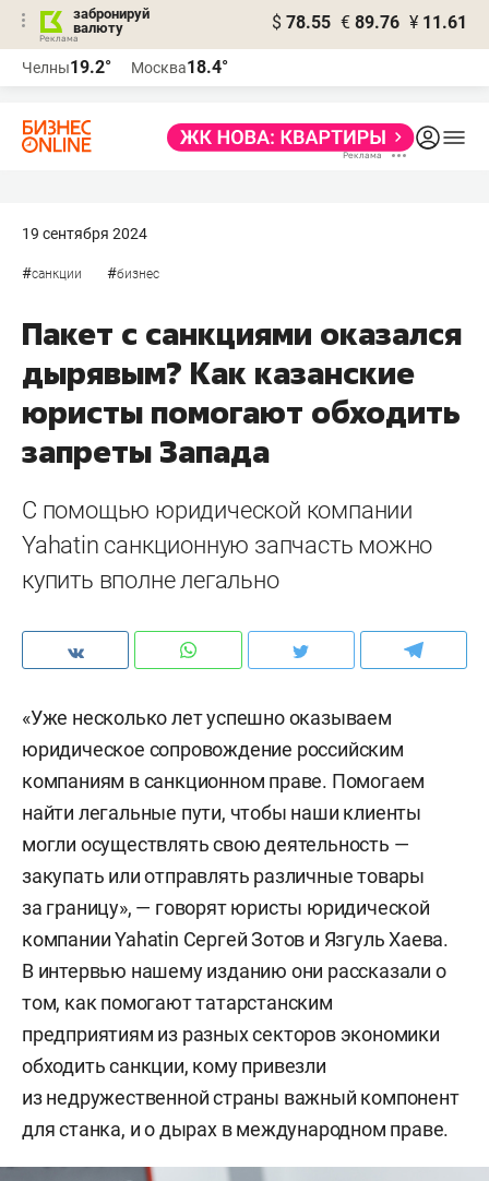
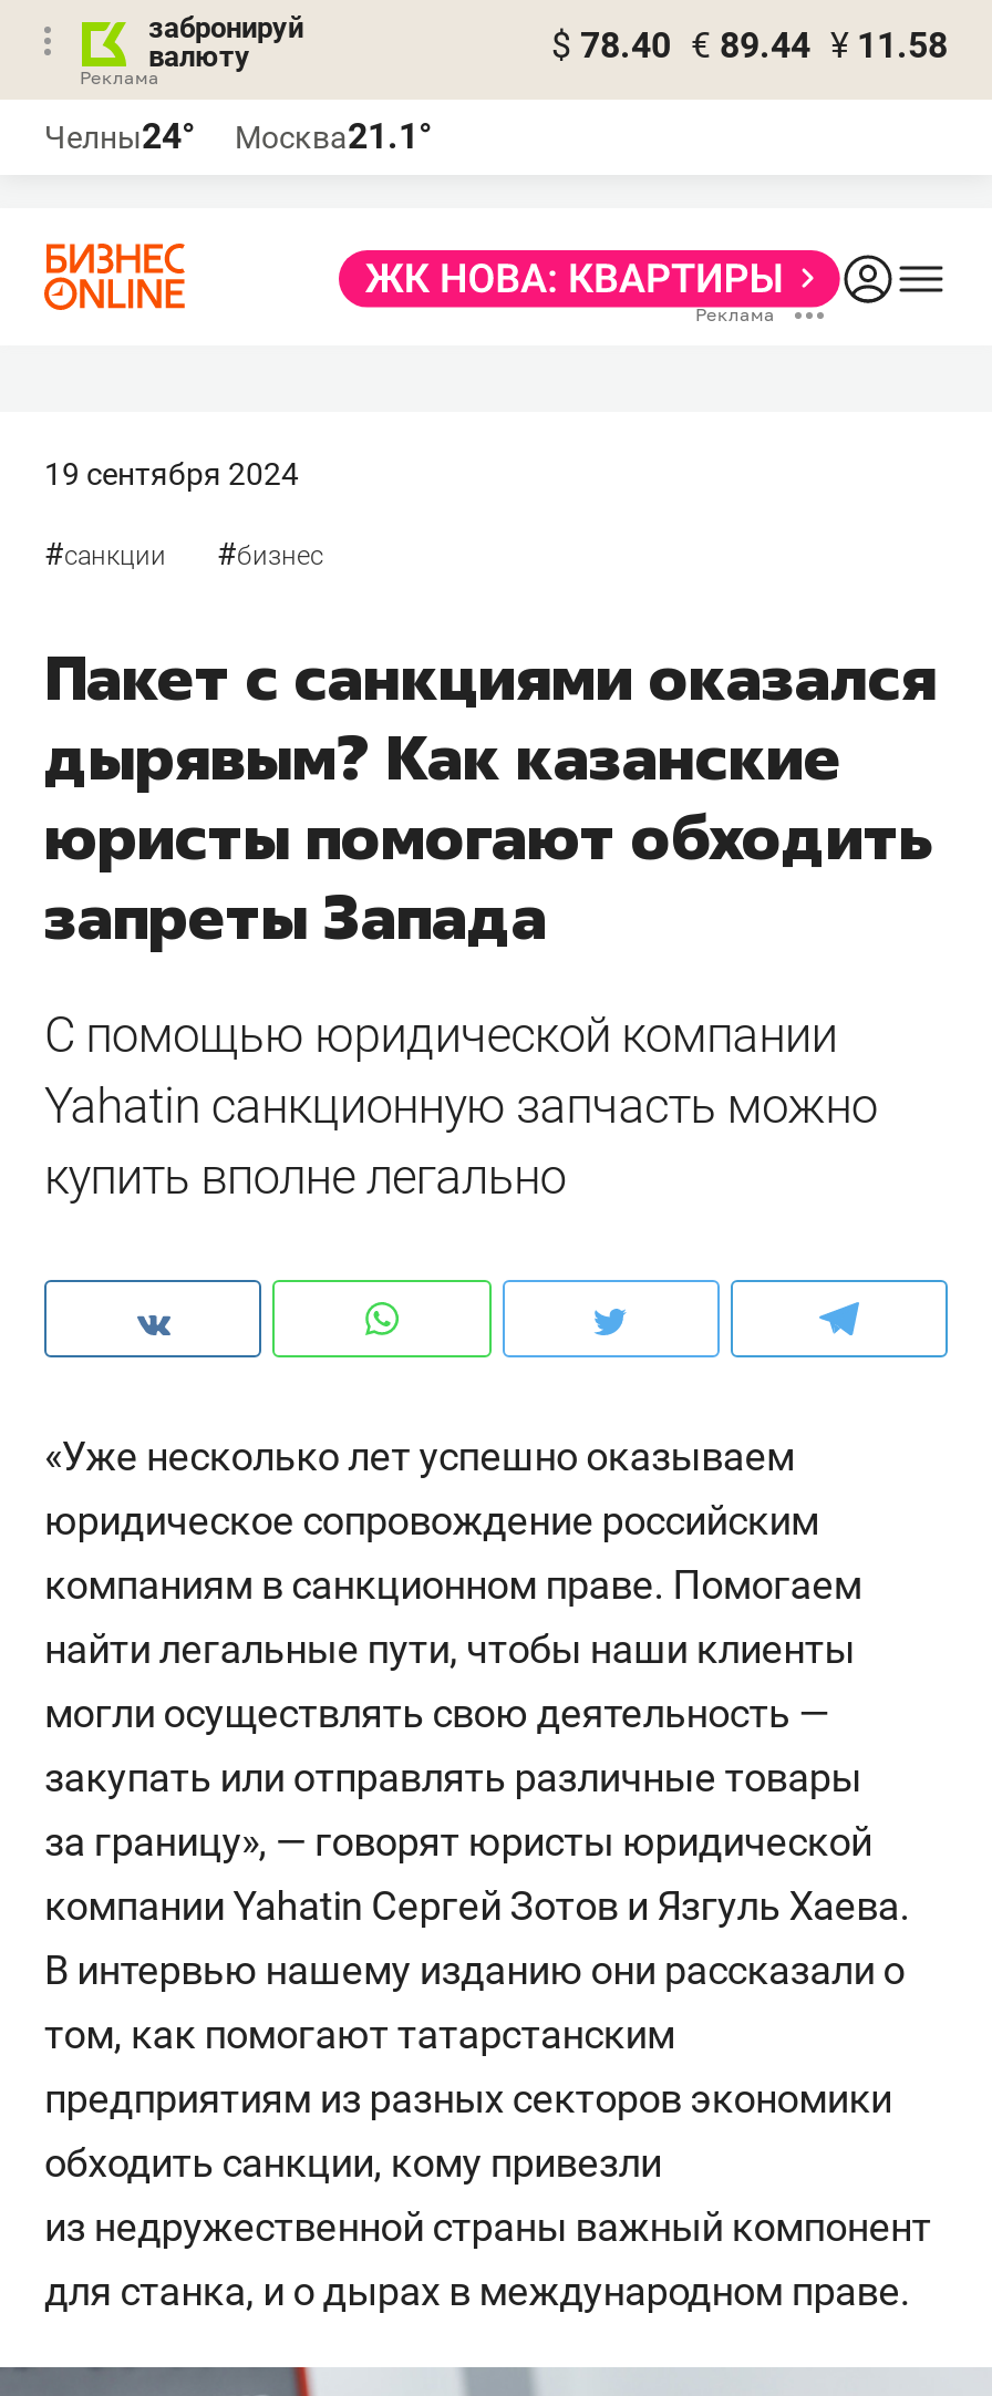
[272,12,467,33] $ 78.55 € 89.76 ¥ 11.61 -> [551,24,948,66] $ 78.40 € 89.44 ¥ 11.58
[22,57,111,77] Челны19.2° -> [44,115,195,157] Челны24°
[131,57,228,77] Москва18.4° -> [235,115,432,157] Москва21.1°

